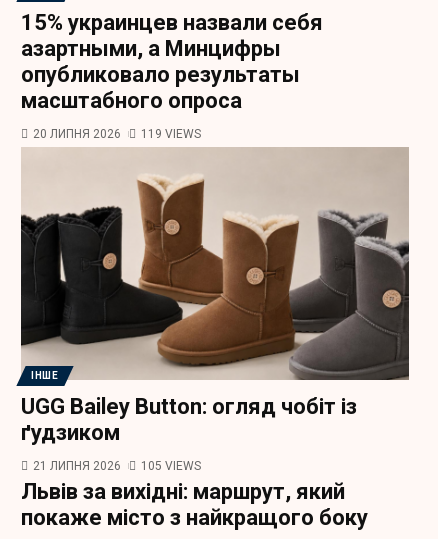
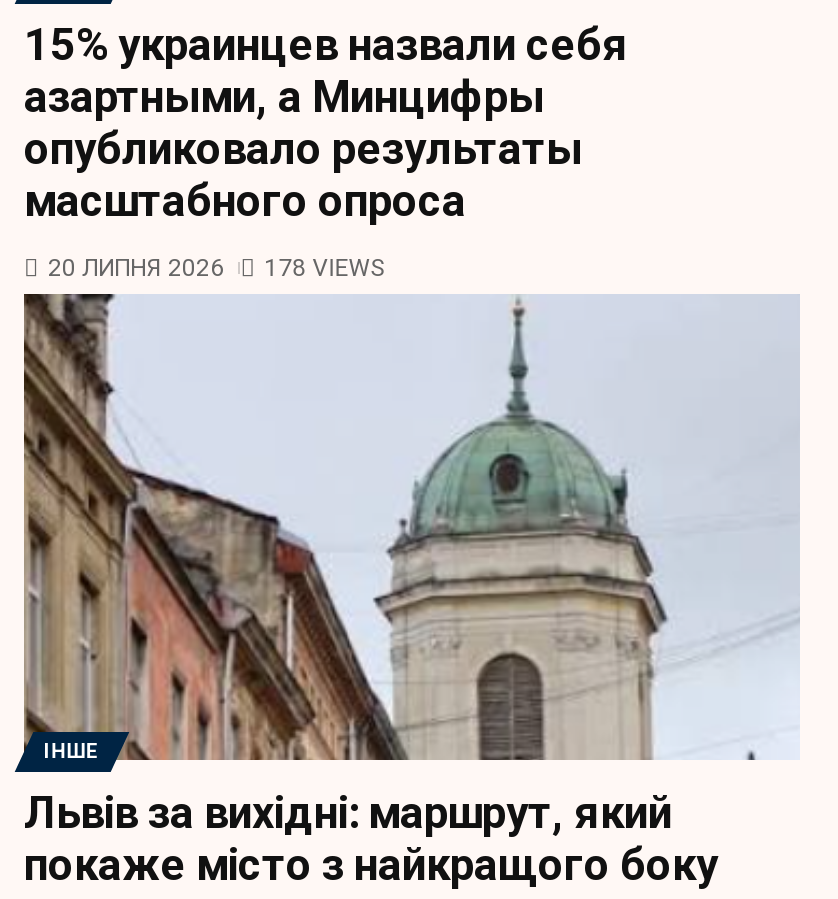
[33,127,201,141] 20 ЛИПНЯ 2026 119 VIEWS -> [48,254,384,282] 20 ЛИПНЯ 2026 178 VIEWS
[20,147,410,381] [image] -> [22,292,800,762] [image]
[21,394,357,473] UGG Bailey Button: огляд чобіт із | ґудзиком | 21 ЛИПНЯ 2026 | 105 VIEWS -> none

